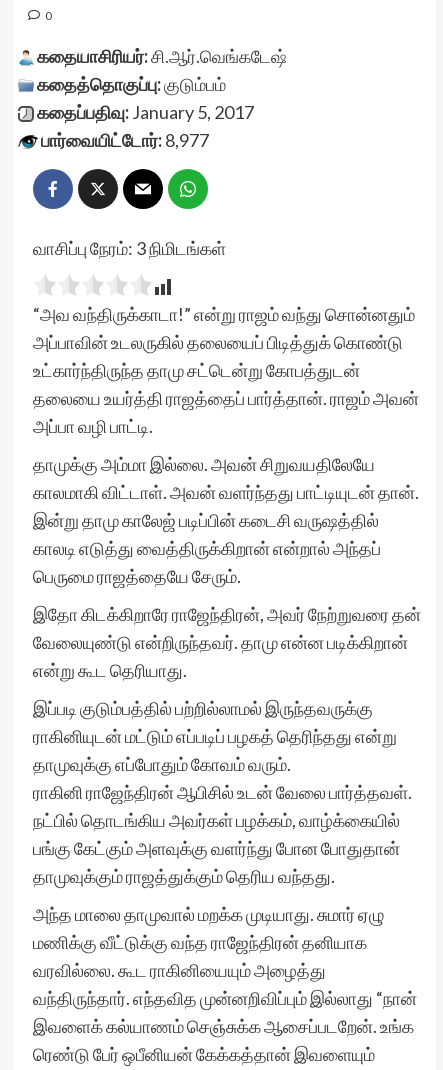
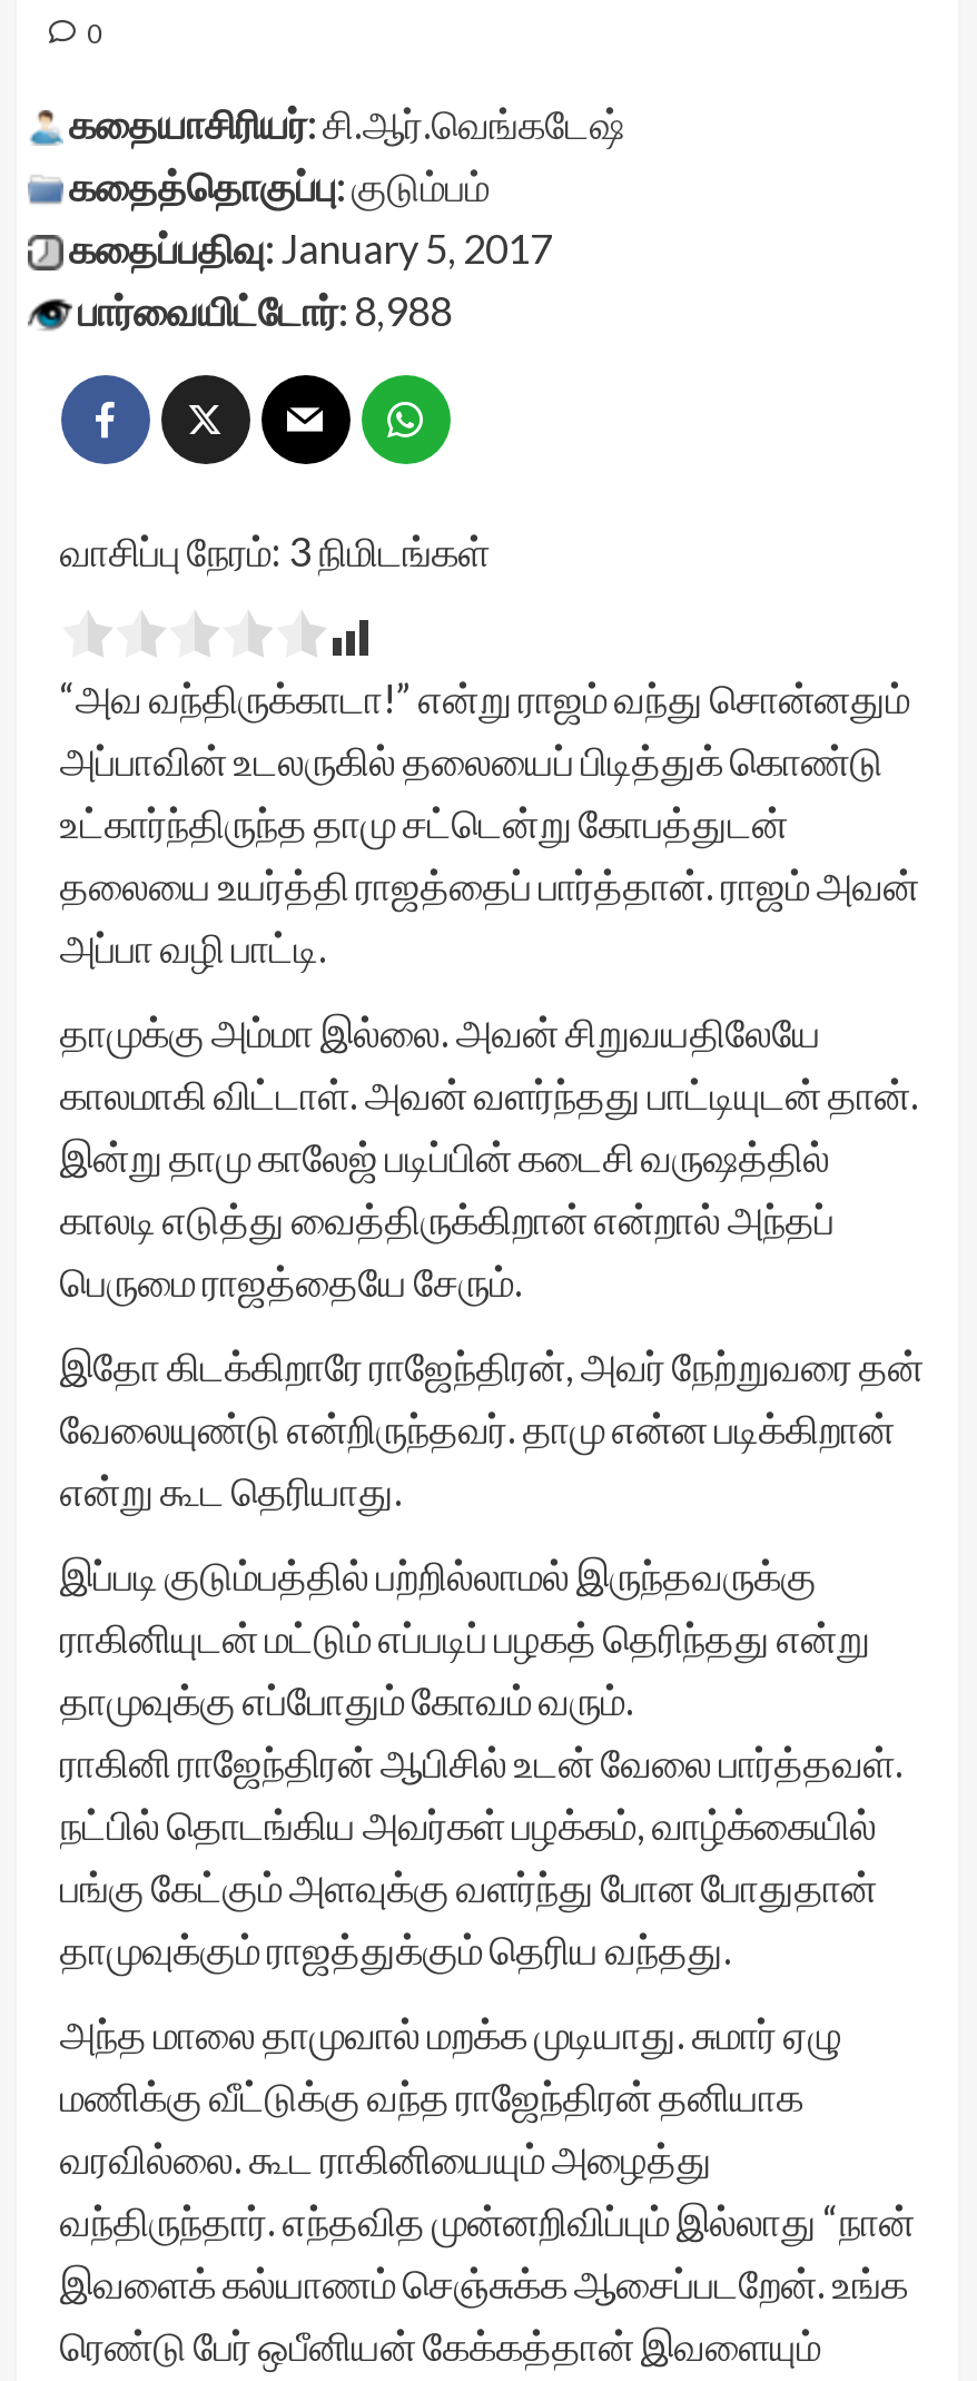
[40,129,211,151] பார்வையிட்டோர்: 8,977 -> [78,286,458,335] பார்வையிட்டோர்: 8,988

